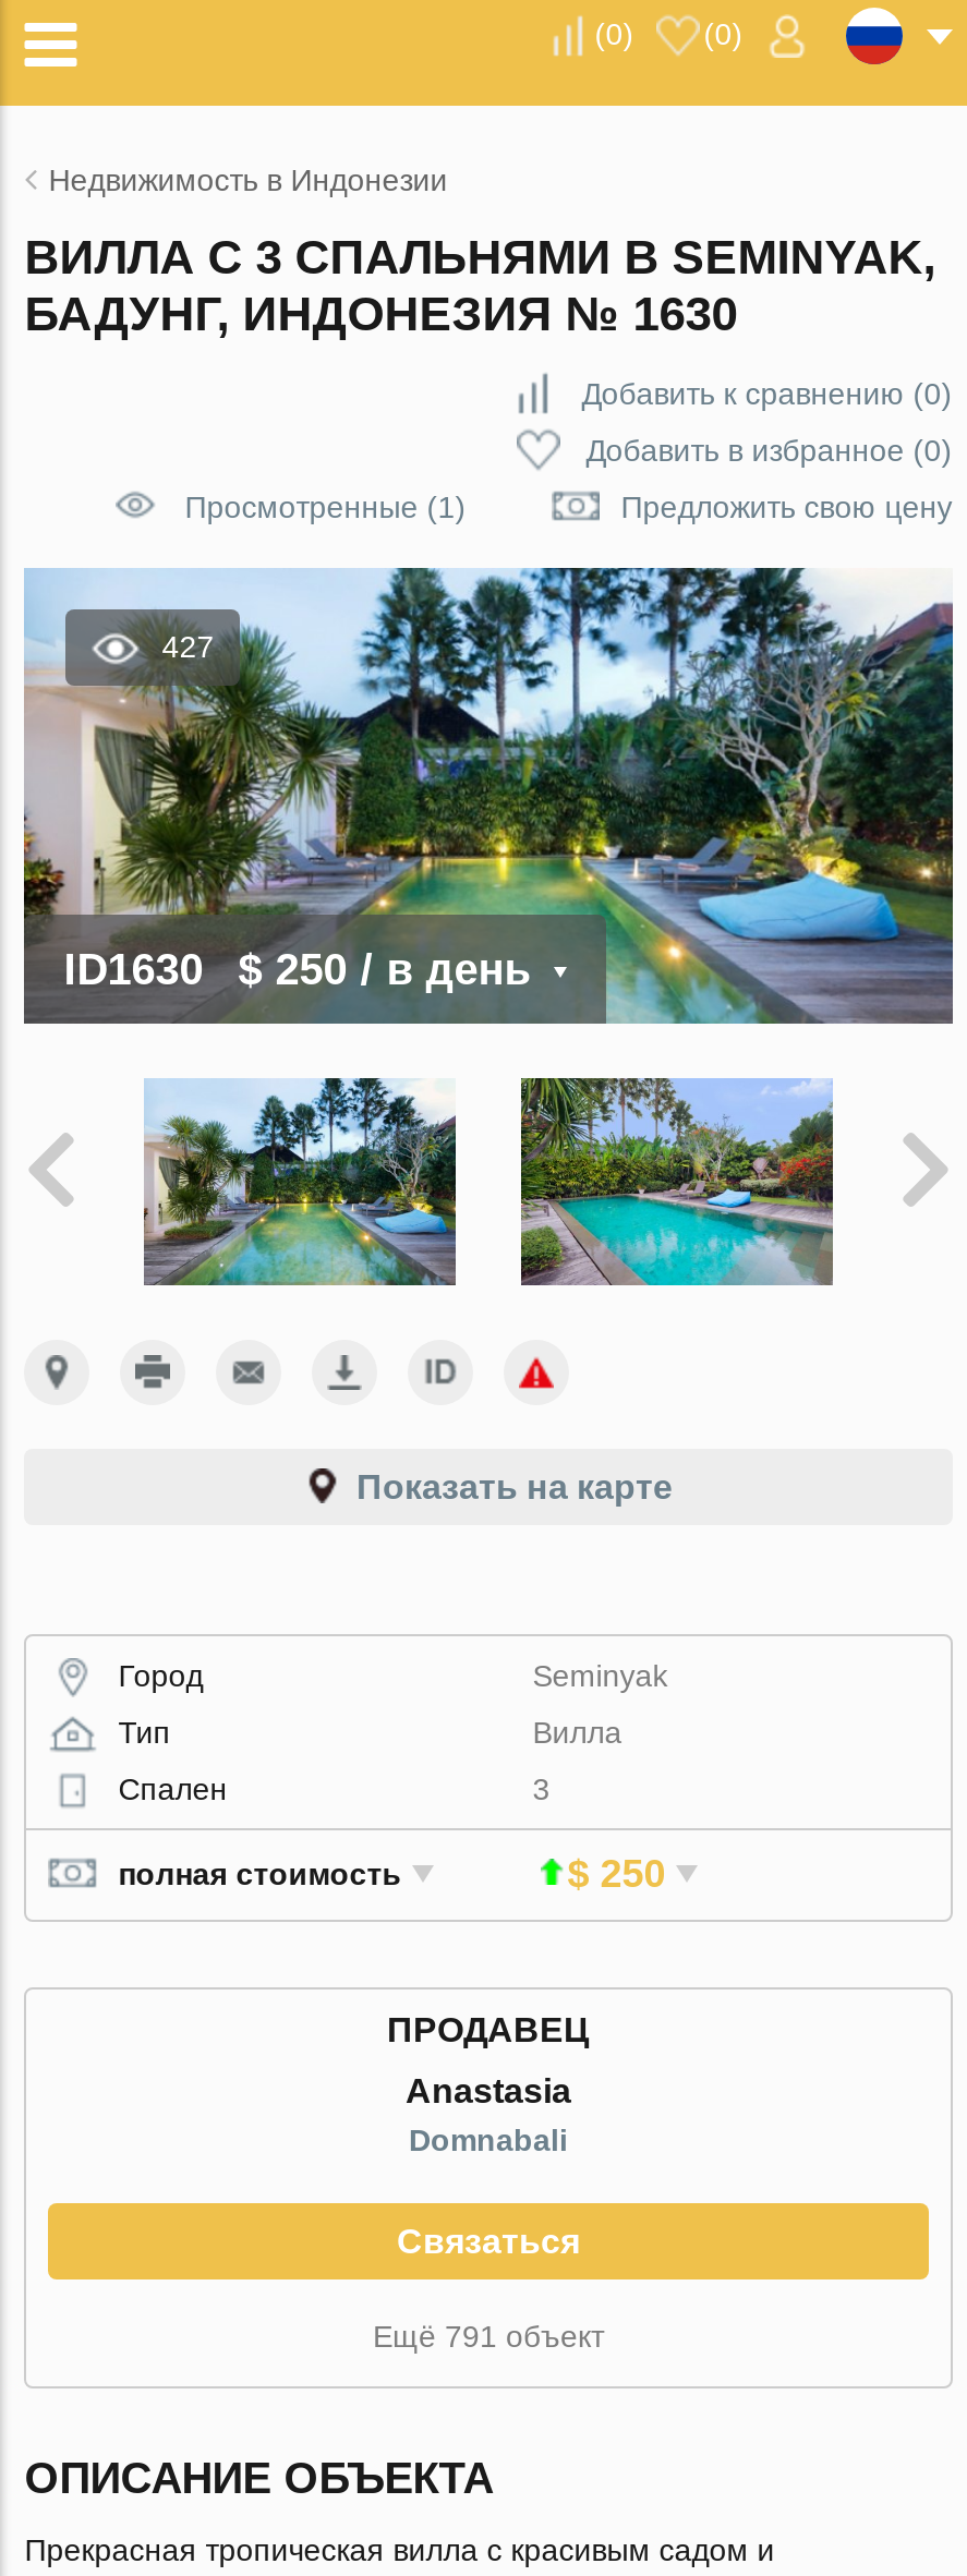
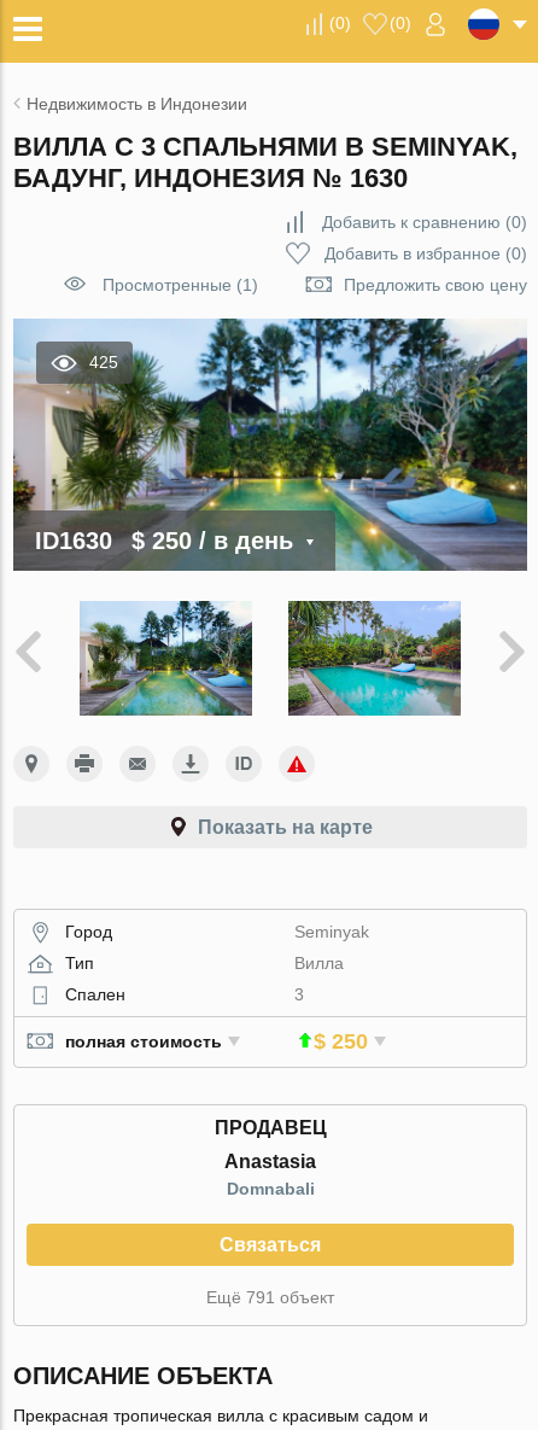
[162,629,214,664] 427 -> [90,352,118,372] 425

